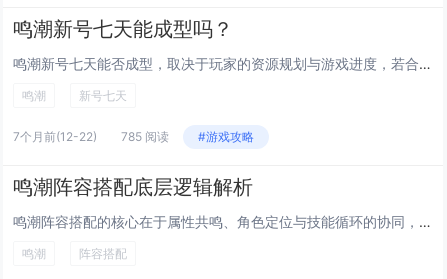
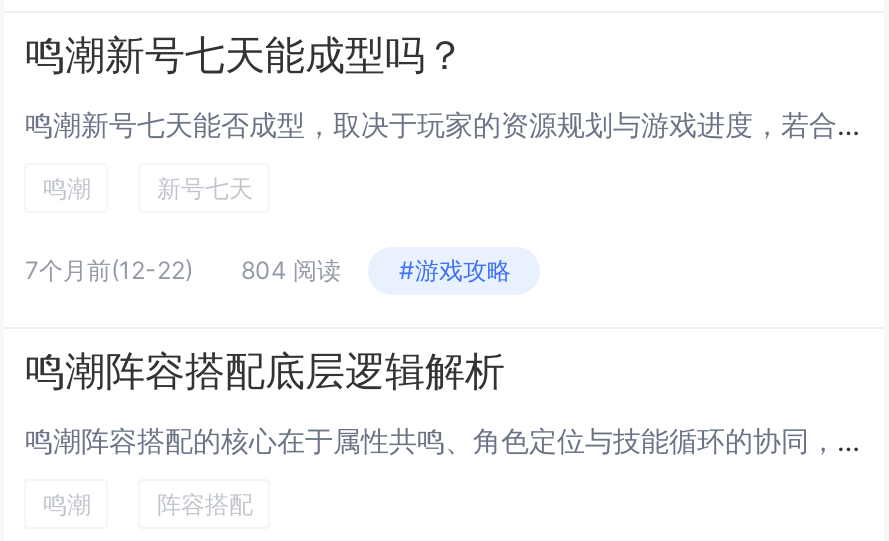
[13,129,254,144] 7个月前(12-22) 785 阅读 #游戏攻略 -> [25,255,511,285] 7个月前(12-22) 804 阅读 #游戏攻略

